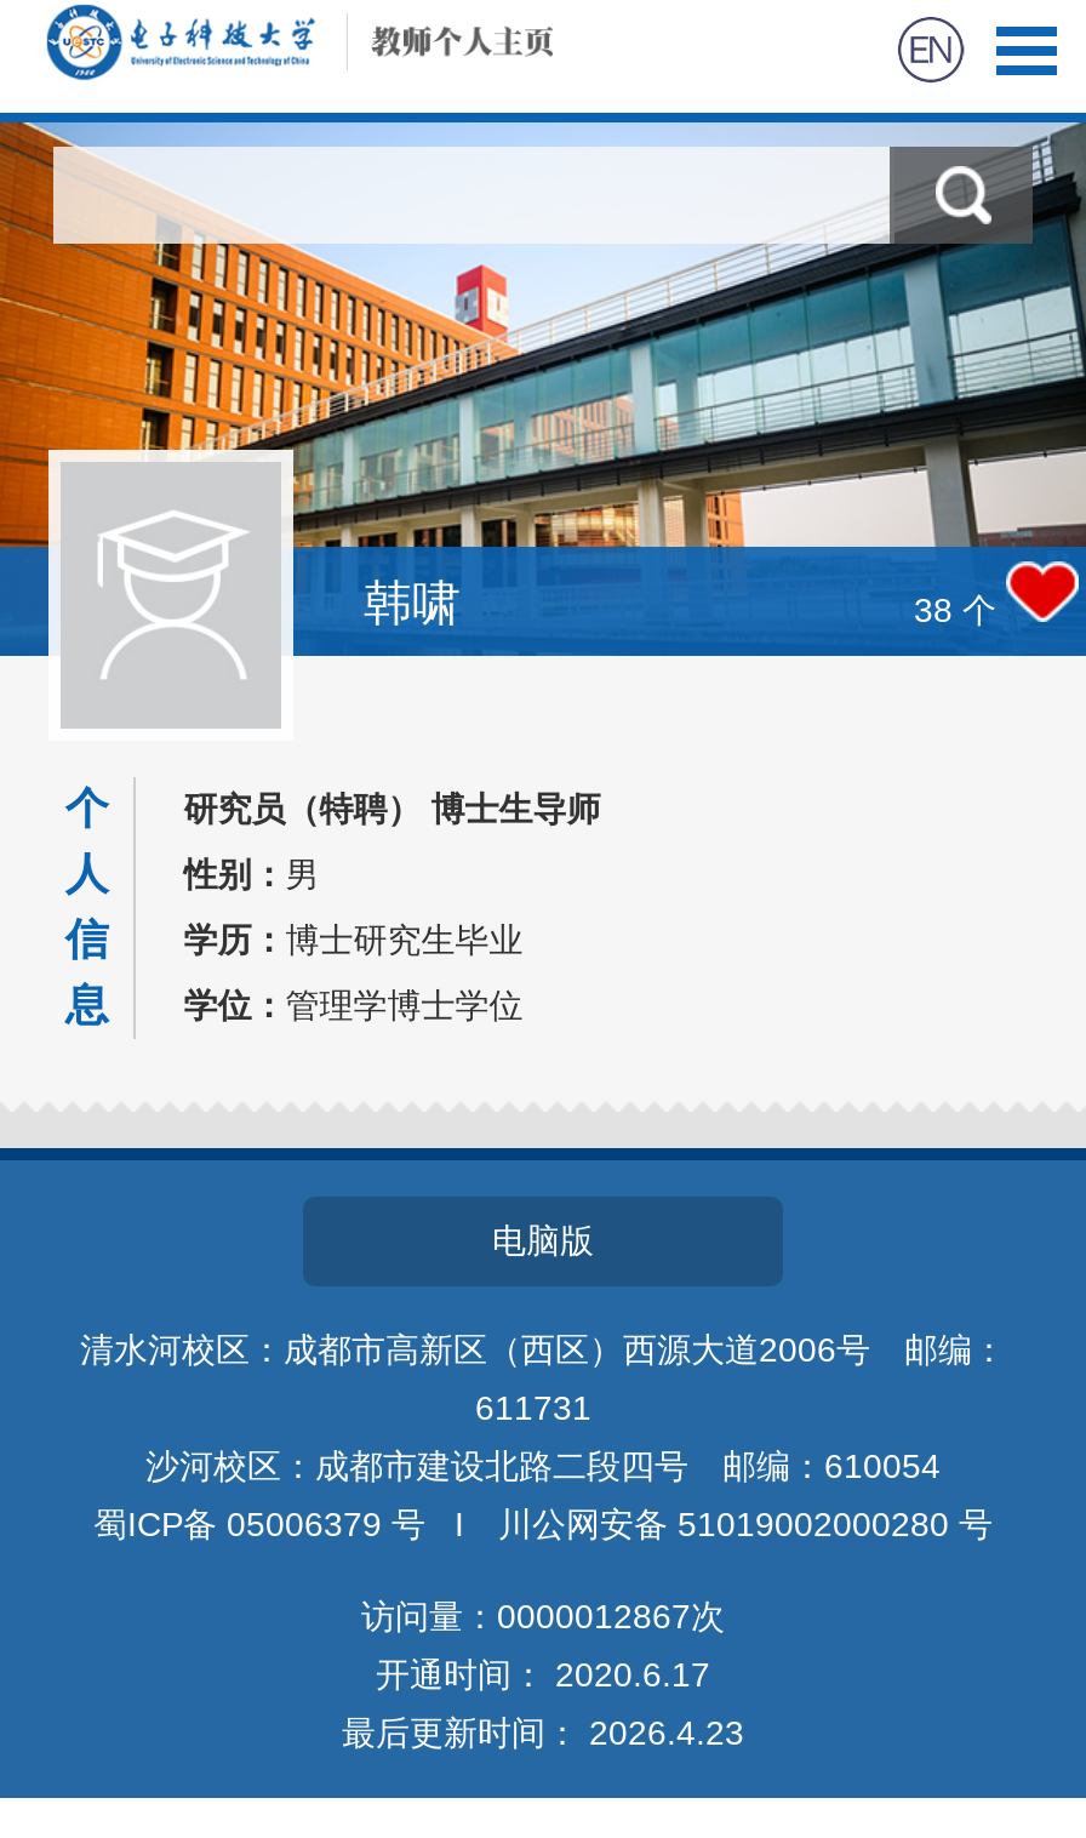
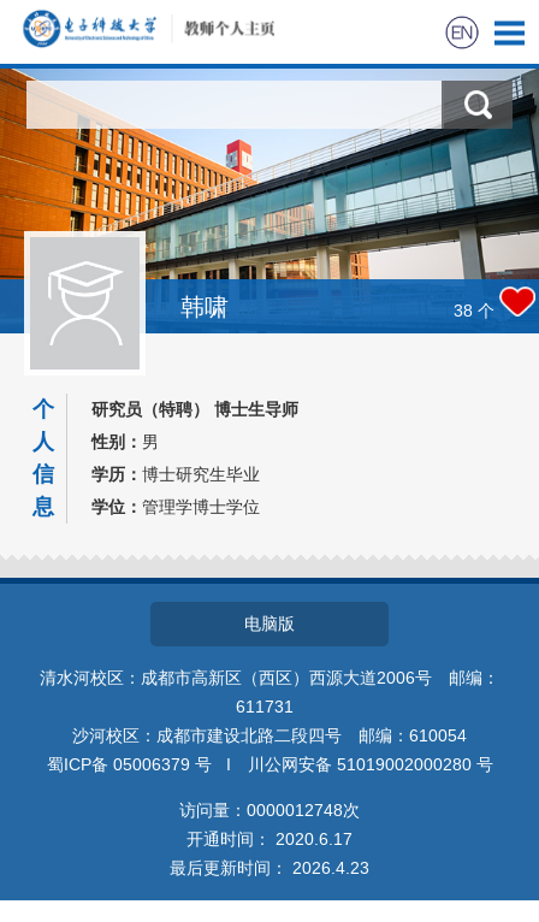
[361,1597,725,1636] 访问量：0000012867次 -> [179,800,360,820] 访问量：0000012748次

